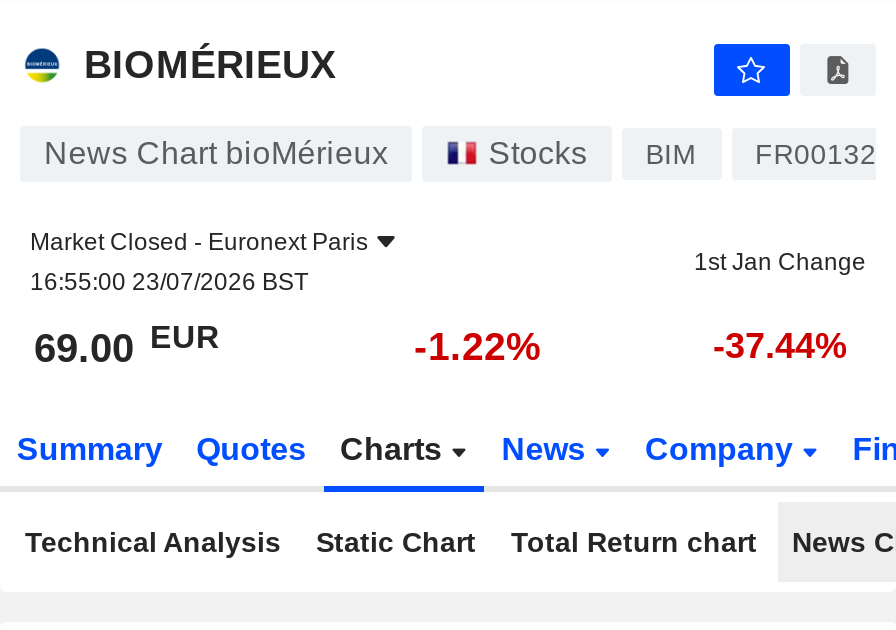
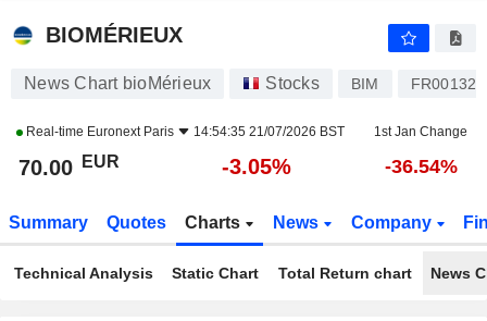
[30,228,368,296] Market Closed - Euronext Paris | 16:55:00 23/07/2026 BST -> [23,124,345,139] Real-time Euronext Paris | 14:54:35 21/07/2026 BST
[34,319,220,370] 69.00 EUR -> [18,152,120,180] 70.00 EUR
[414,324,542,368] -1.22% -> [222,155,291,178] -3.05%
[713,326,847,366] -37.44% -> [384,156,457,177] -36.54%

